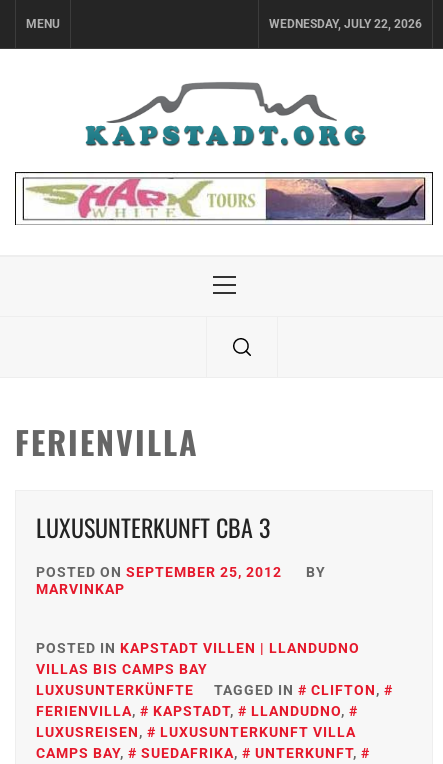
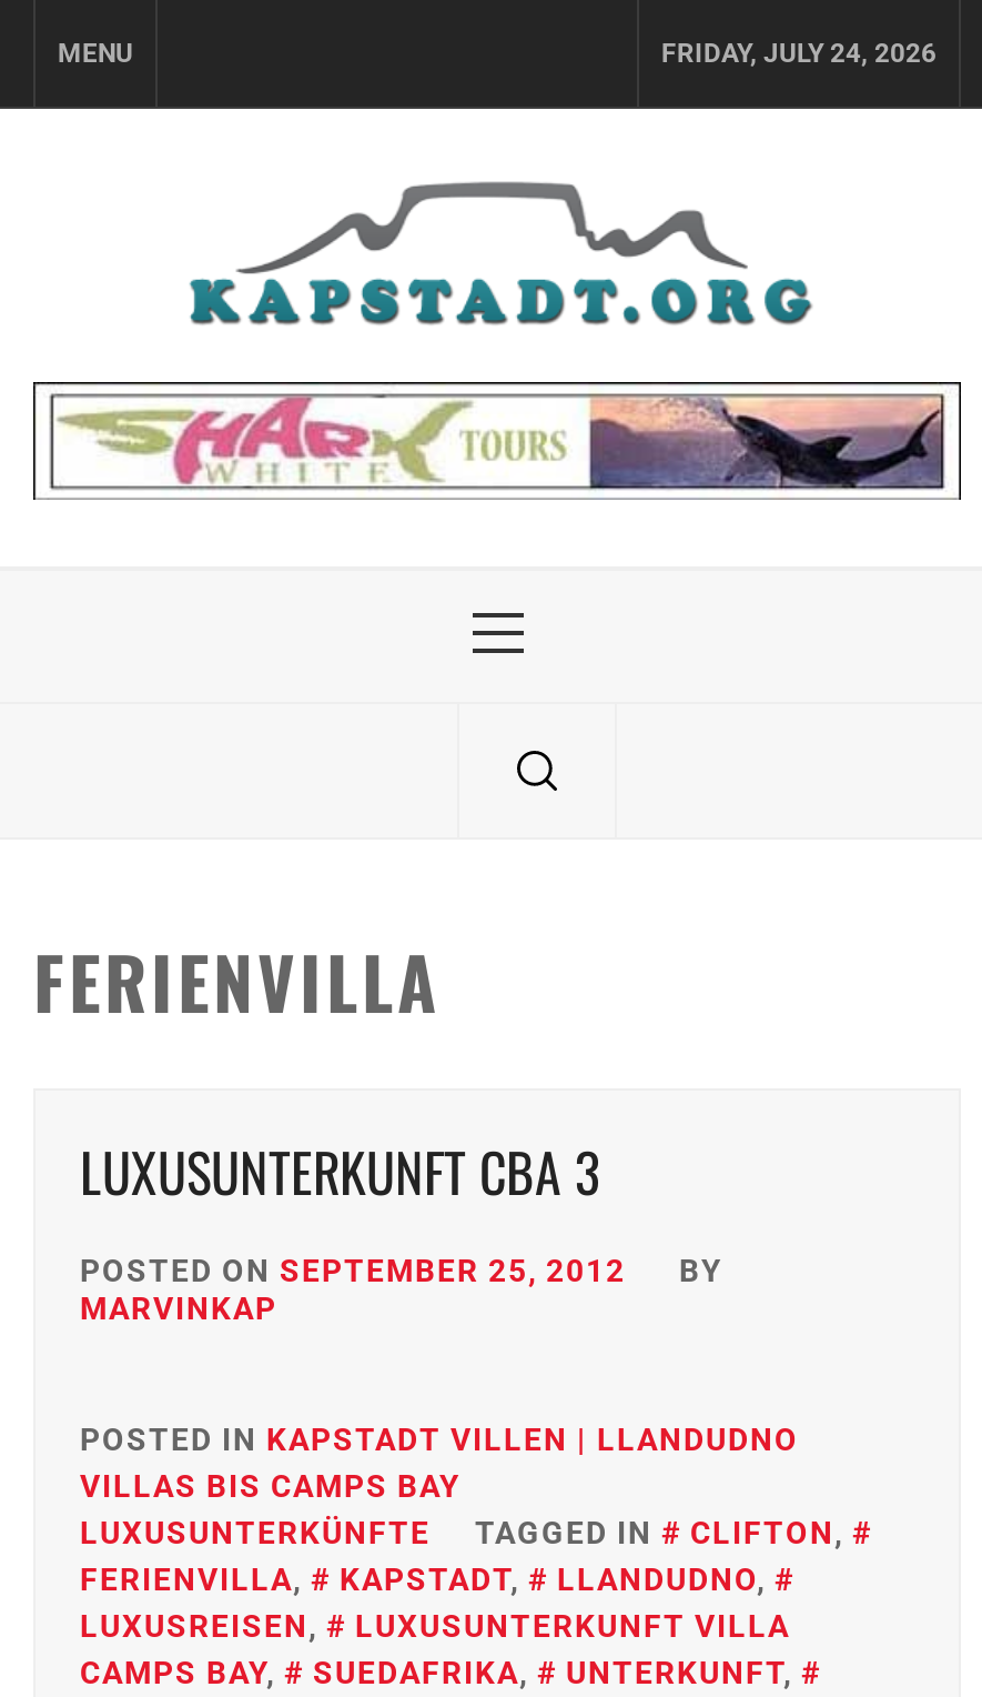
[269,17,422,31] WEDNESDAY, JULY 22, 2026 -> [661,38,937,69] FRIDAY, JULY 24, 2026

